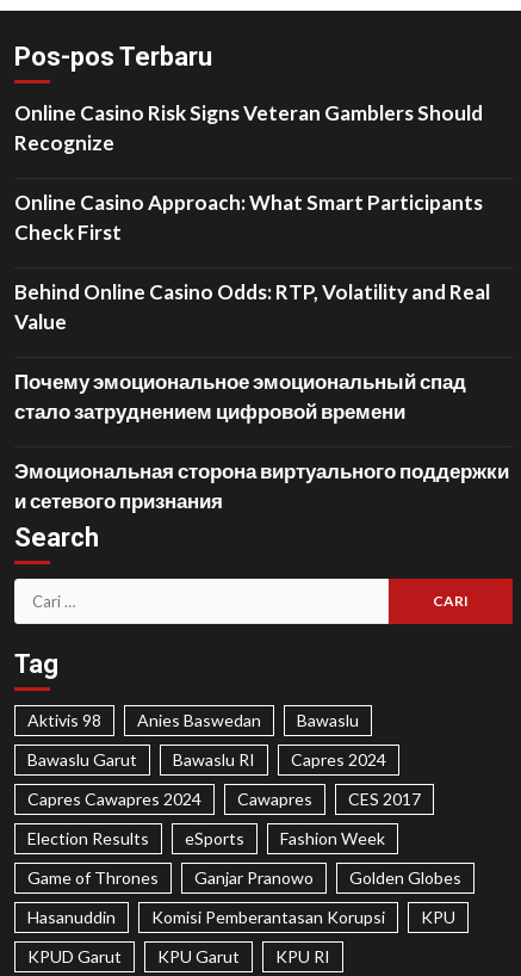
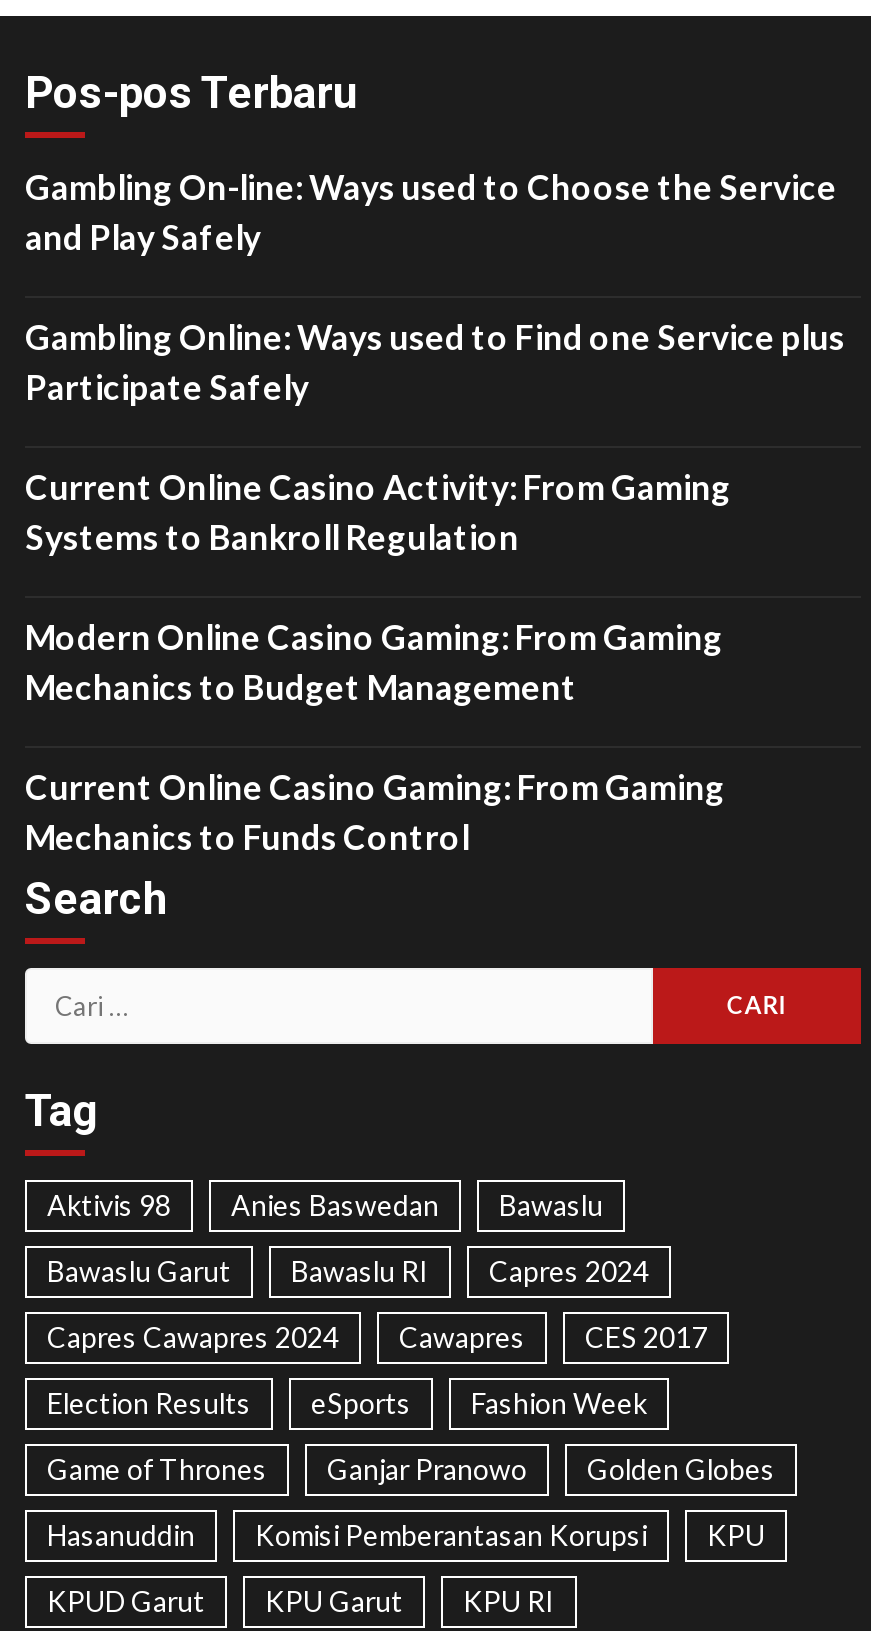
[14,100,483,155] Online Casino Risk Signs Veteran Gamblers Should | Recognize -> [25,166,837,258] Gambling On-line: Ways used to Choose the Service | and Play Safely
[14,190,483,245] Online Casino Approach: What Smart Participants | Check First -> [25,316,845,408] Gambling Online: Ways used to Find one Service plus | Participate Safely
[14,279,490,334] Behind Online Casino Odds: RTP, Volatility and Real | Value -> [25,466,731,558] Current Online Casino Activity: From Gaming | Systems to Bankroll Regulation
[14,369,466,424] Почему эмоциональное эмоциональный спад | стало затруднением цифровой времени -> [25,616,723,708] Modern Online Casino Gaming: From Gaming | Mechanics to Budget Management
[14,458,509,513] Эмоциональная сторона виртуального поддержки | и сетевого признания -> [25,766,725,858] Current Online Casino Gaming: From Gaming | Mechanics to Funds Control

